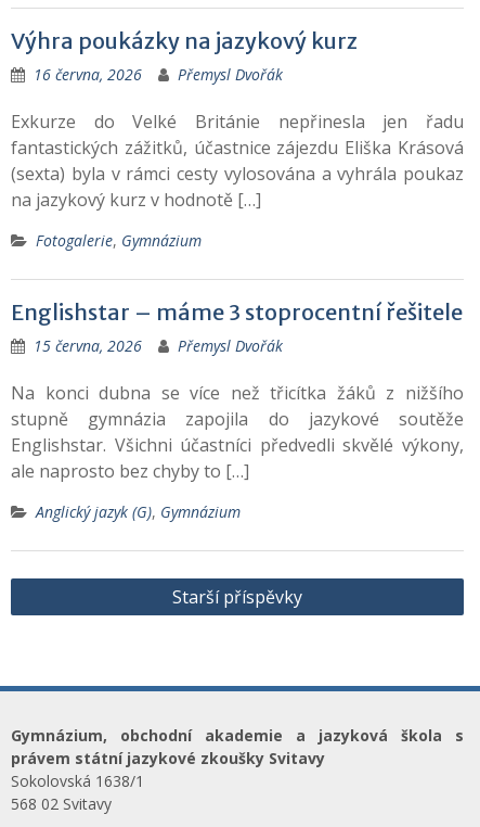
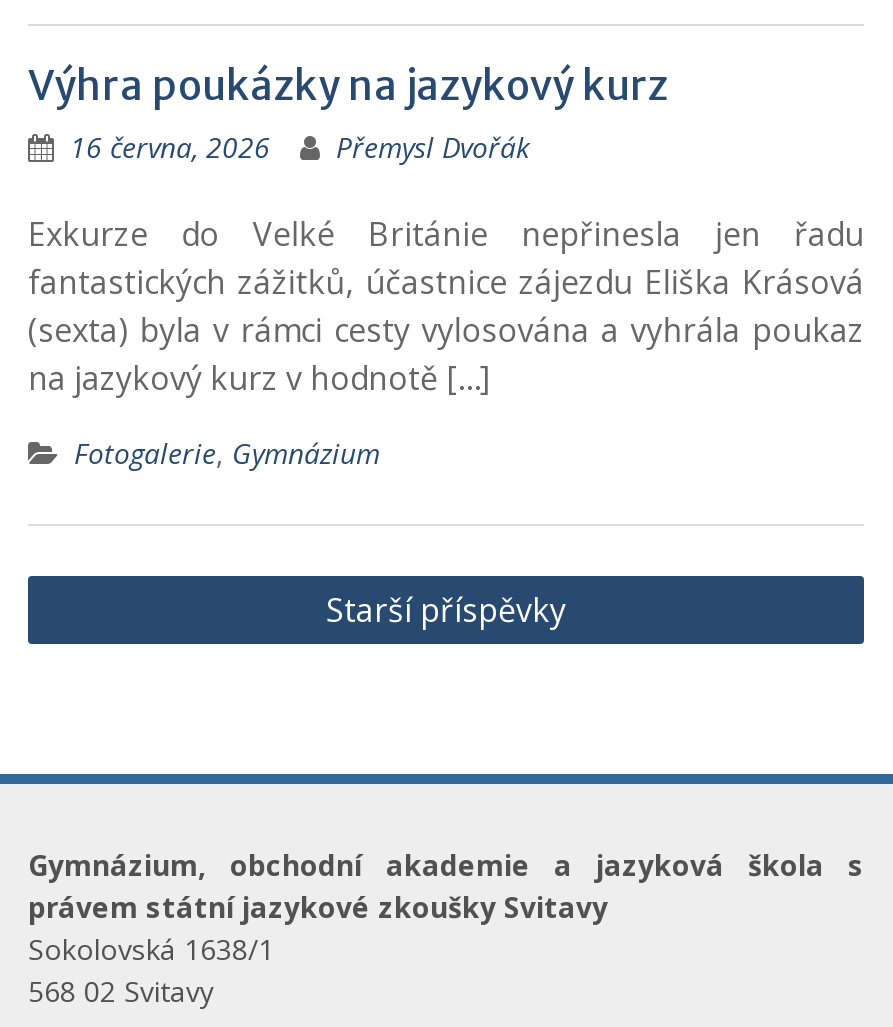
[11,298,464,522] Englishstar – máme 3 stoprocentní řešitele | 15 června, 2026 | Přemysl Dvořák | Na konci dubna se více než třicítka žáků z nižšího | stupně gymnázia zapojila do jazykové soutěže | Englishstar. Všichni účastníci předvedli skvělé výkony, | ale naprosto bez chyby to […] | Anglický jazyk (G), Gymnázium -> none

